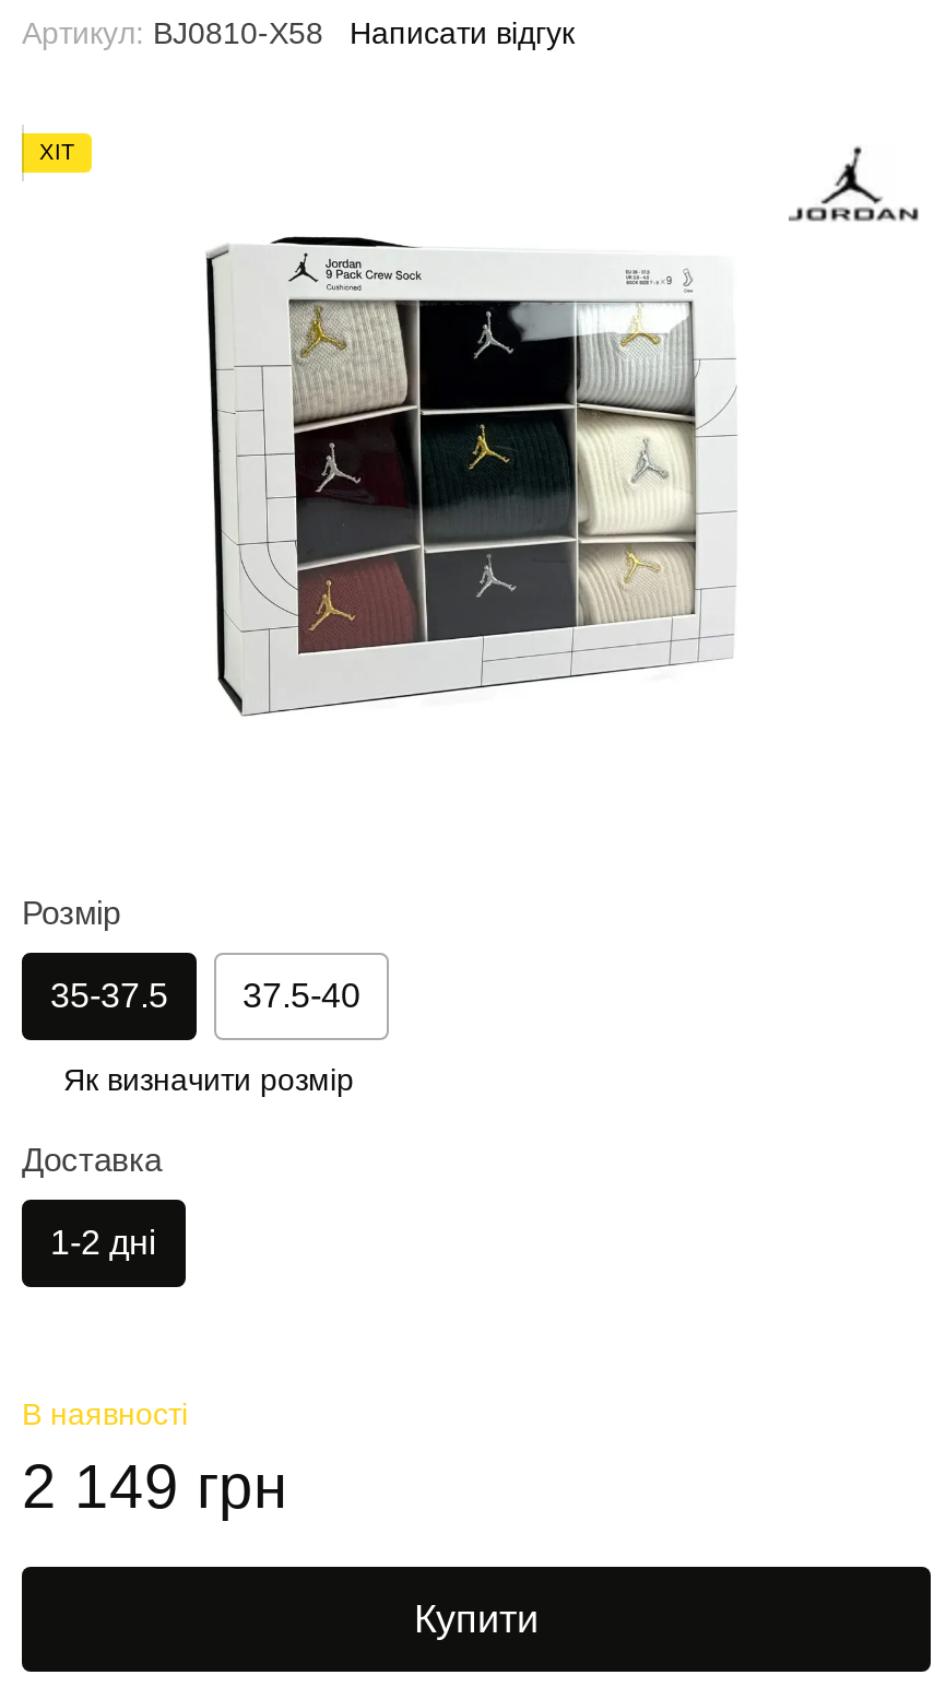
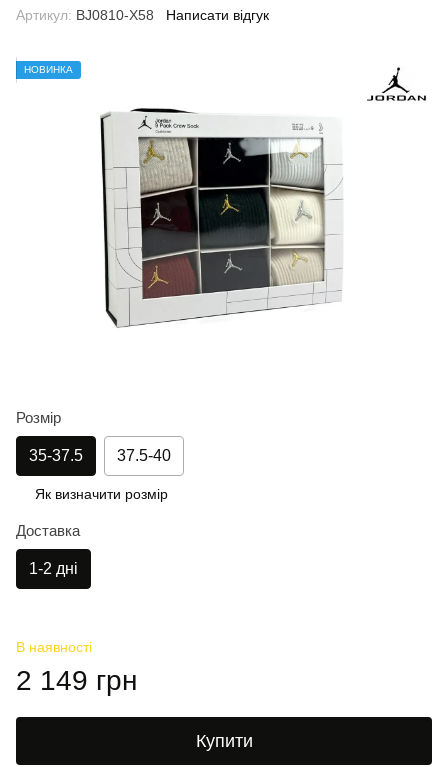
[39,140,74,164] ХІТ -> [24,64,73,75] НОВИНКА

